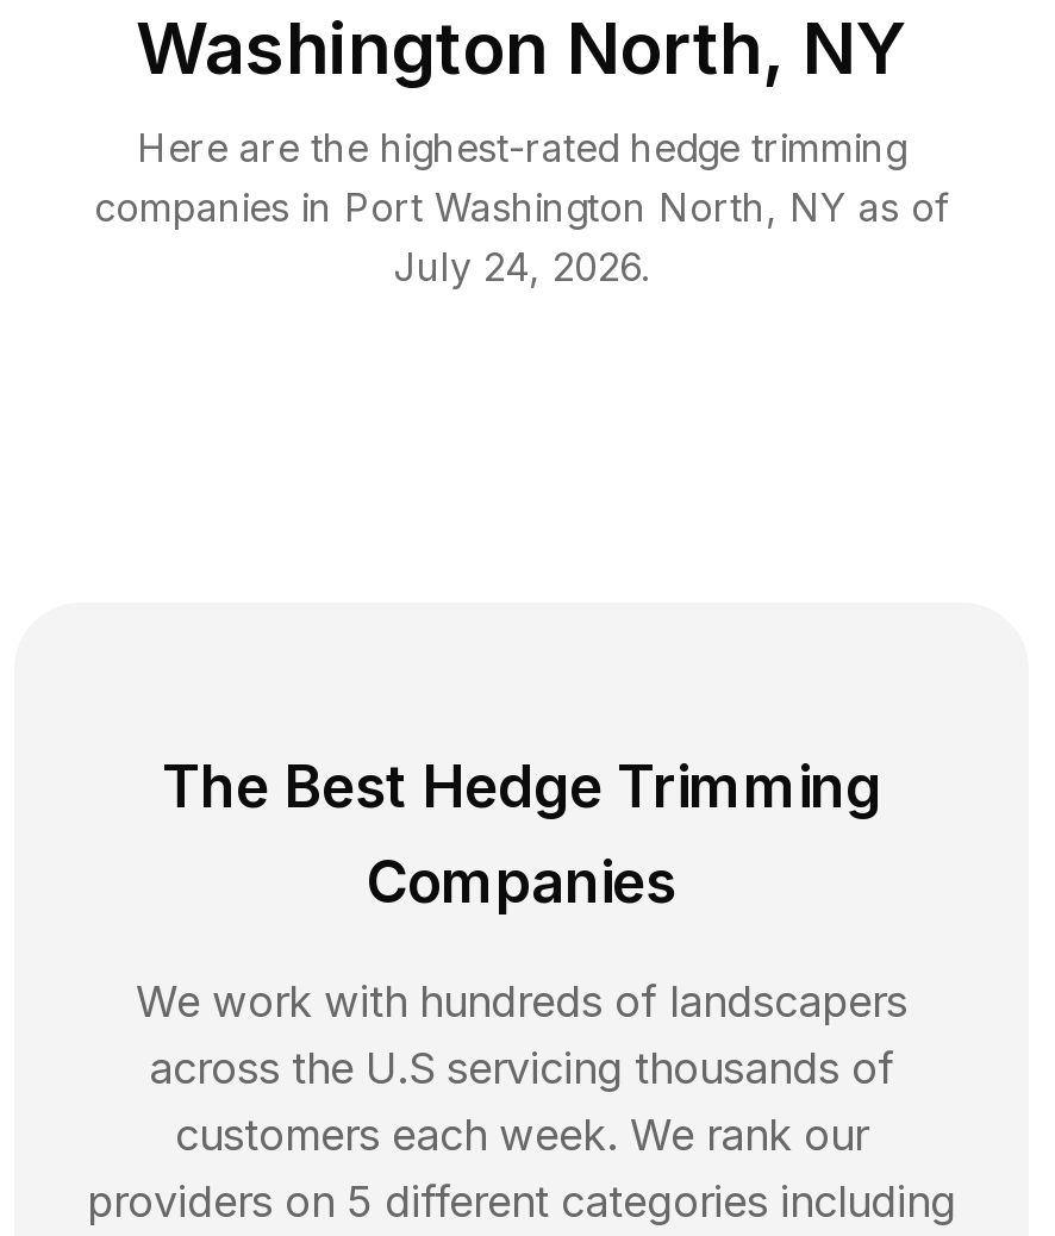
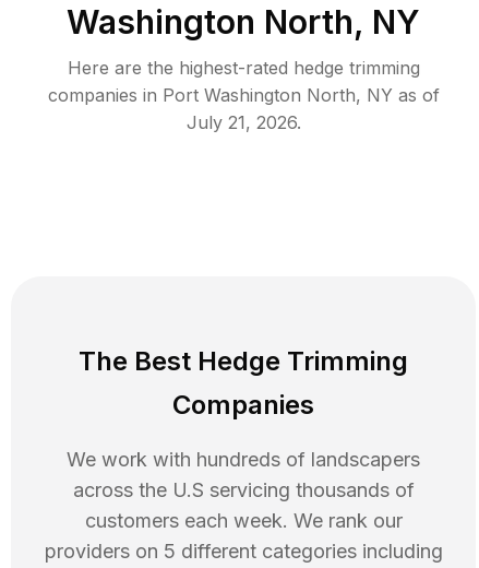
[393,243,650,291] July 24, 2026. -> [186,111,301,133] July 21, 2026.

